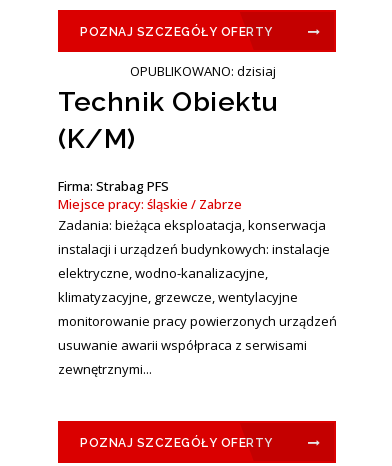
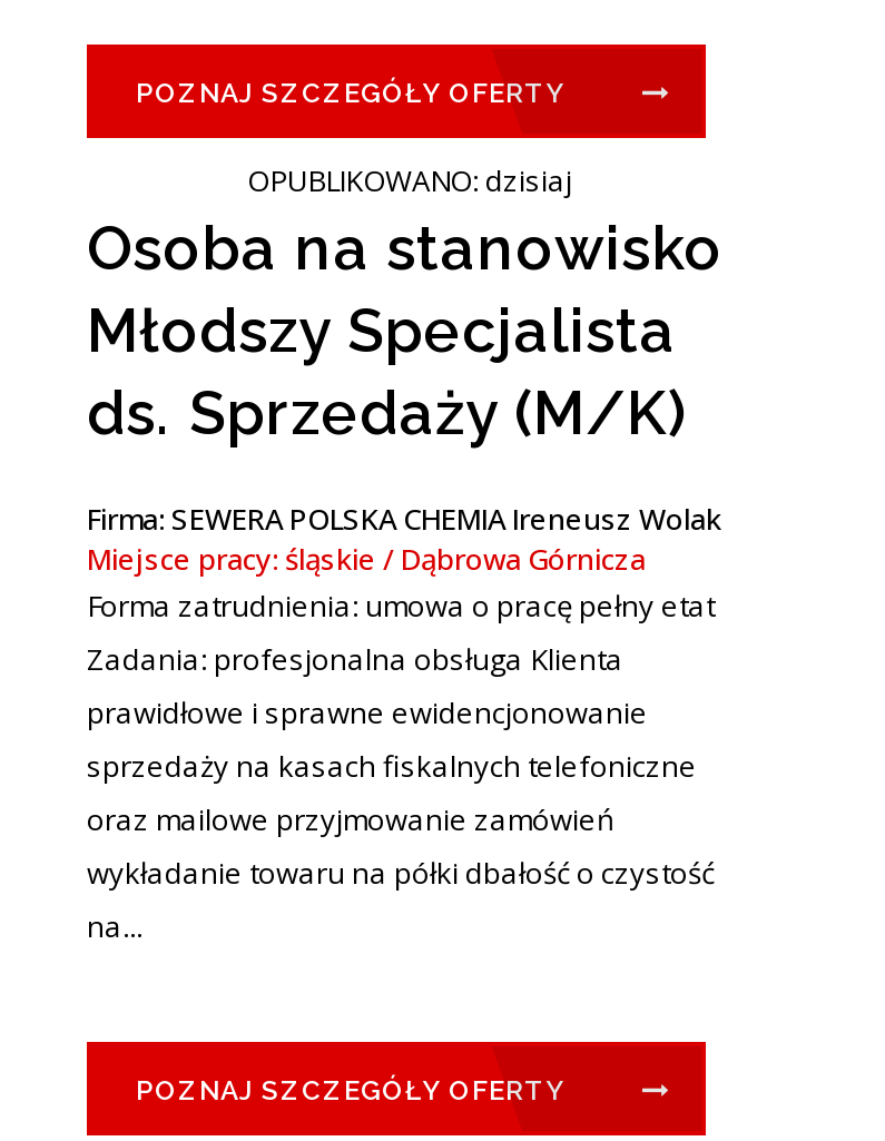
[58,86,277,154] Technik Obiektu | (K/M) -> [87,214,722,447] Osoba na stanowisko | Młodszy Specjalista | ds. Sprzedaży (M/K)
[58,177,337,378] Firma: Strabag PFS | Miejsce pracy: śląskie / Zabrze | Zadania: bieżąca eksploatacja, konserwacja | instalacji i urządzeń budynkowych: instalacje | elektryczne, wodno-kanalizacyjne, | klimatyzacyjne, grzewcze, wentylacyjne | monitorowanie pracy powierzonych urządzeń | usuwanie awarii współpraca z serwisami | zewnętrznymi... -> [87,499,721,946] Firma: SEWERA POLSKA CHEMIA Ireneusz Wolak | Miejsce pracy: śląskie / Dąbrowa Górnicza | Forma zatrudnienia: umowa o pracę pełny etat | Zadania: profesjonalna obsługa Klienta | prawidłowe i sprawne ewidencjonowanie | sprzedaży na kasach fiskalnych telefoniczne | oraz mailowe przyjmowanie zamówień | wykładanie towaru na półki dbałość o czystość | na...

